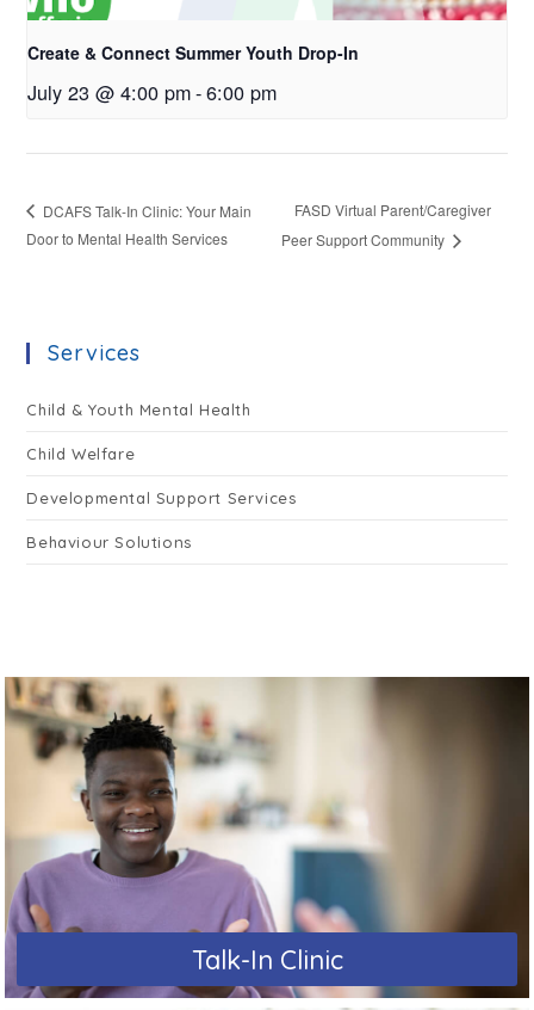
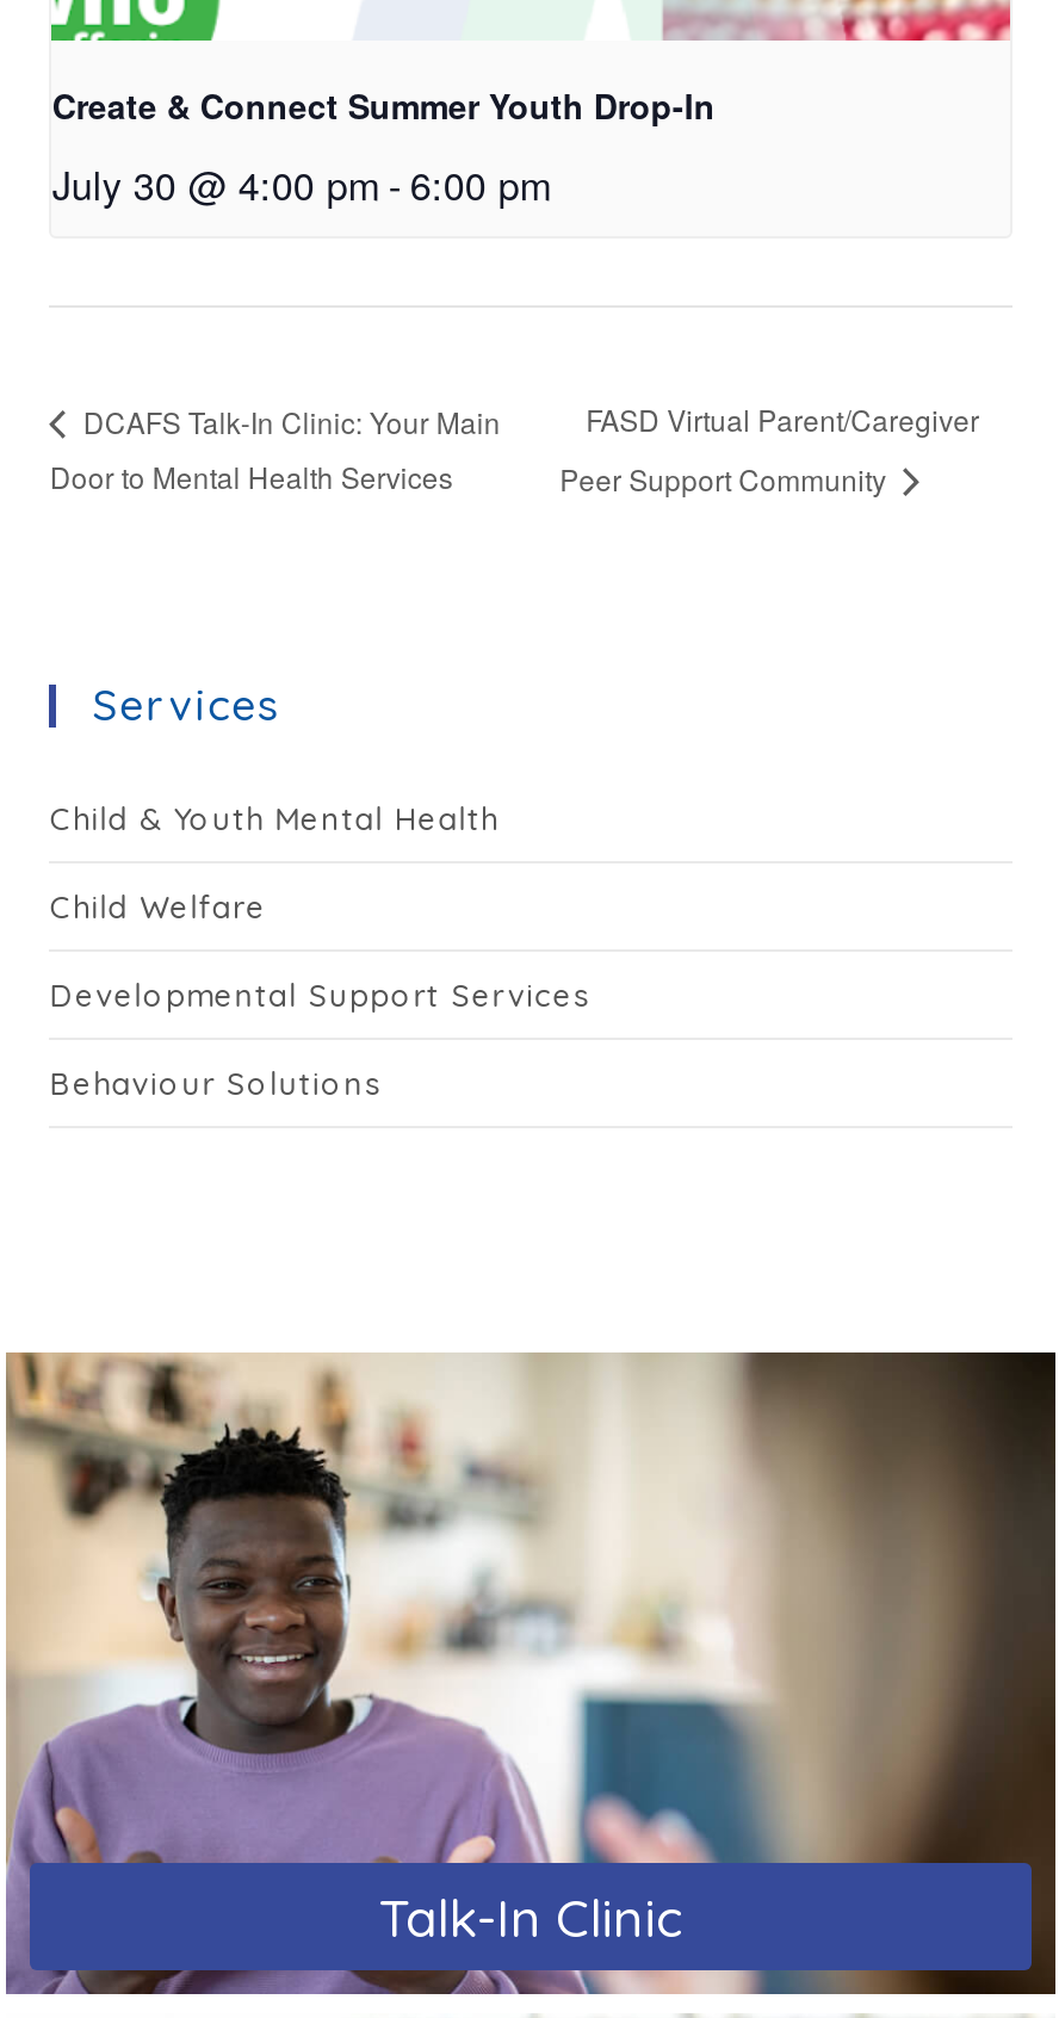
[28,77,277,106] July 23 @ 4:00 pm - 6:00 pm -> [52,154,551,211] July 30 @ 4:00 pm - 6:00 pm

